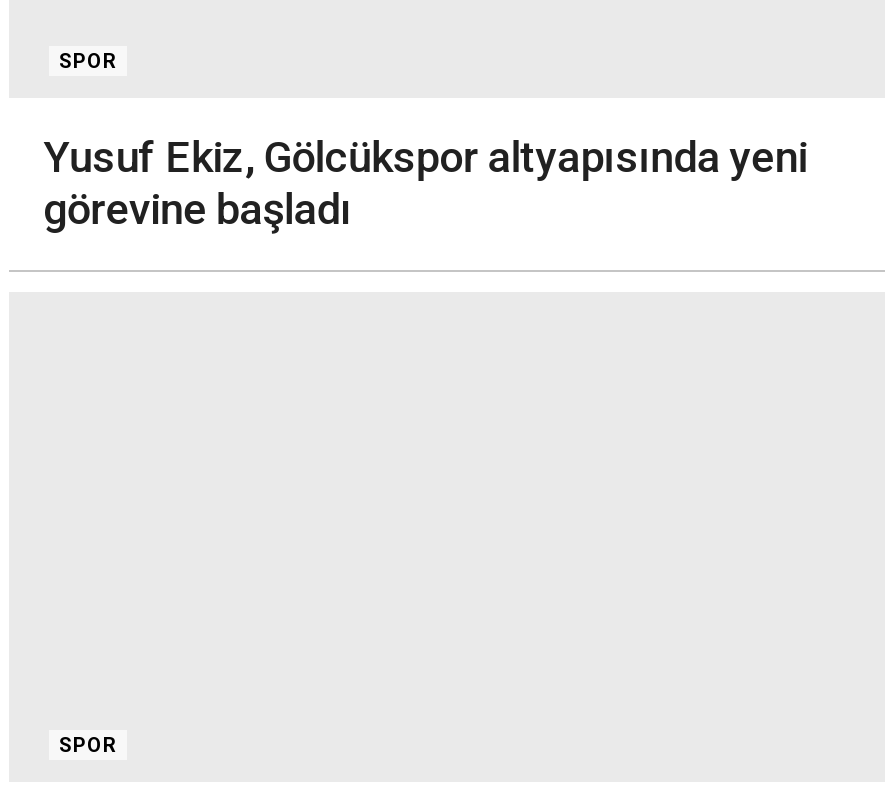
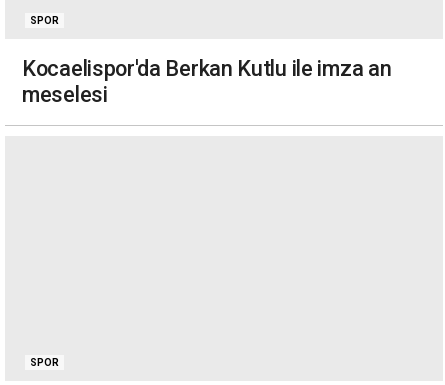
[43,132,807,234] Yusuf Ekiz, Gölcükspor altyapısında yeni | görevine başladı -> [22,56,391,107] Kocaelispor'da Berkan Kutlu ile imza an | meselesi

